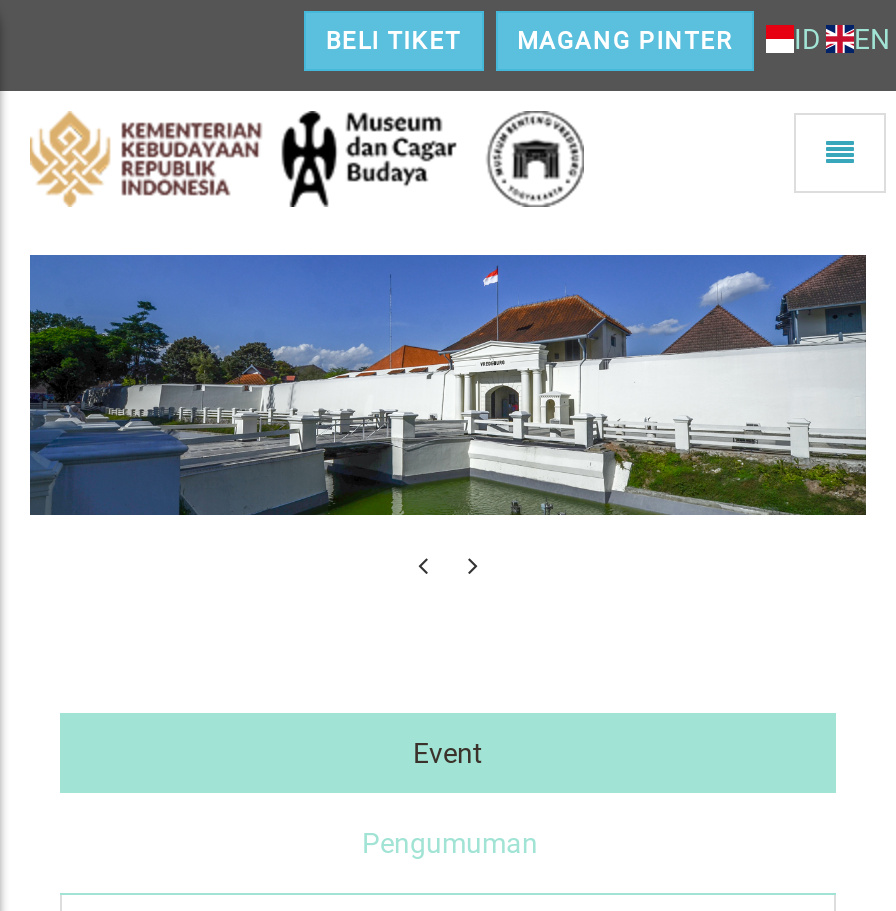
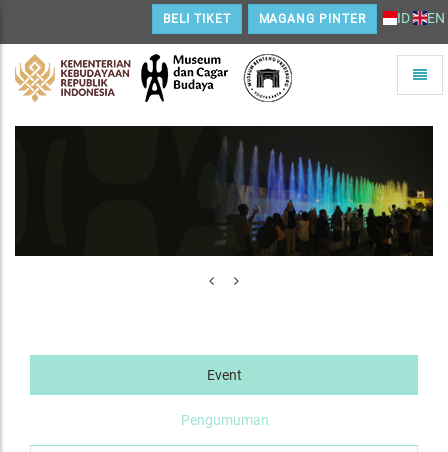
[28,253,868,517] [image] -> [14,125,434,257] [image]

